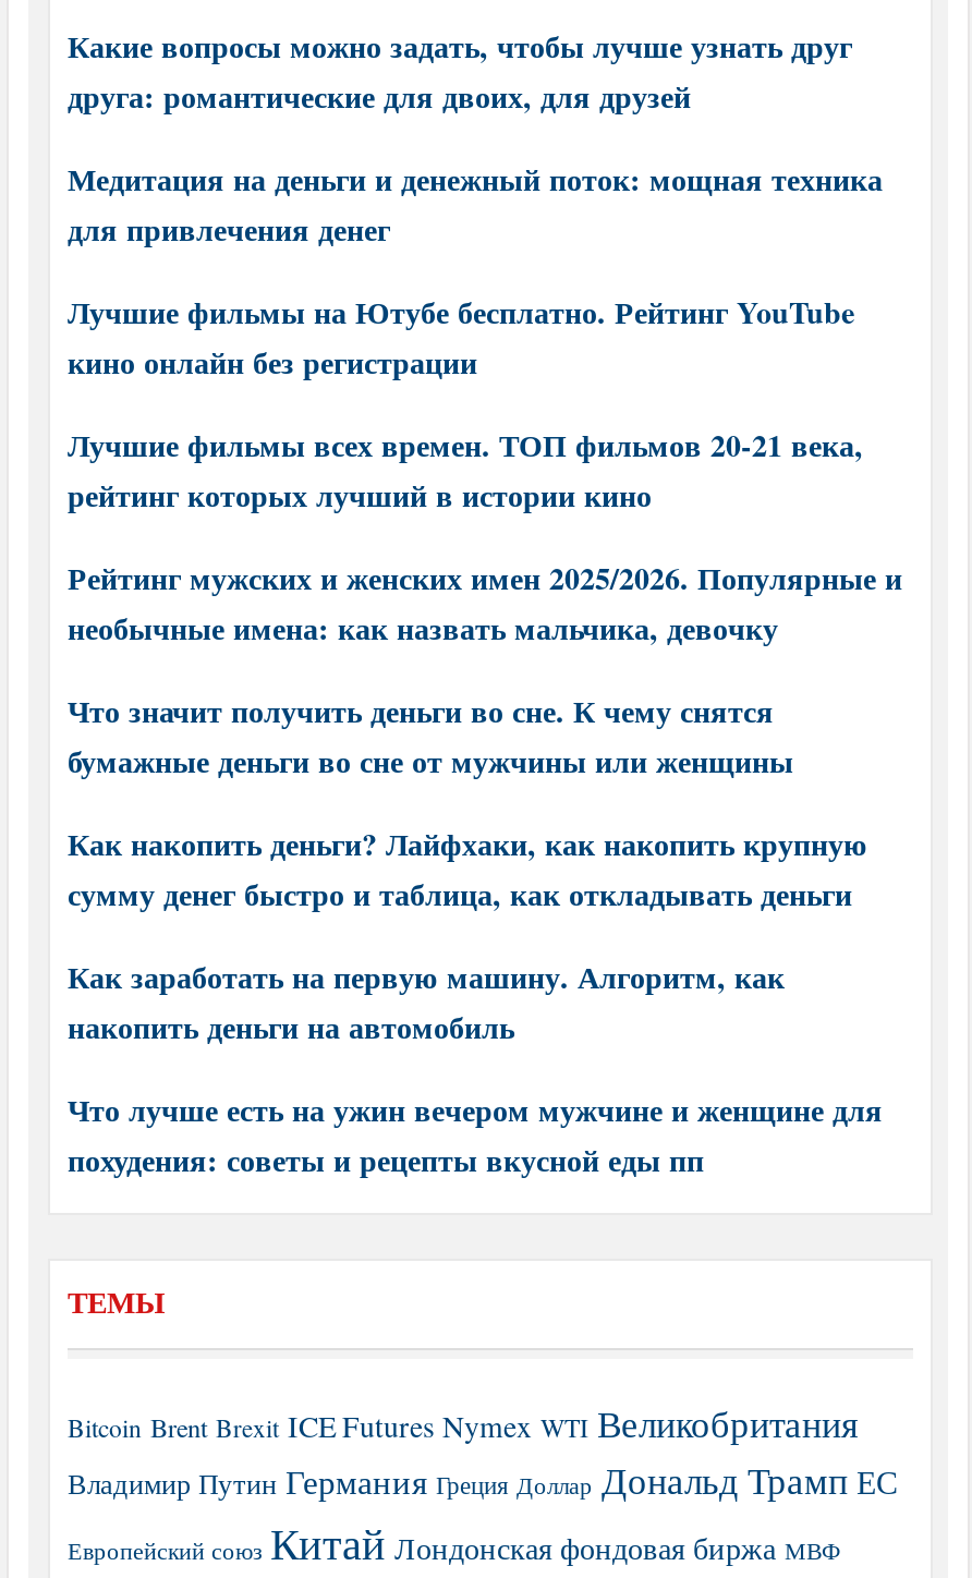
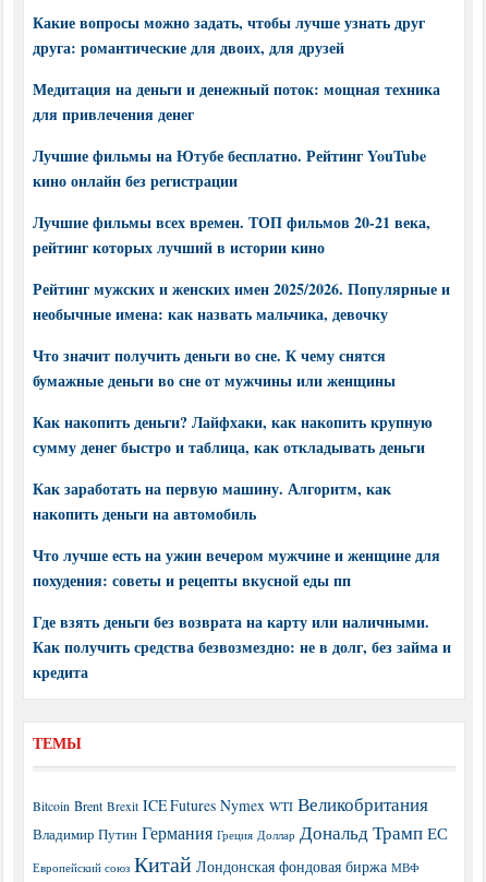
none -> [33,610,451,683] Где взять деньги без возврата на карту или наличными. | Как получить средства безвозмездно: не в долг, без займа и | кредита

